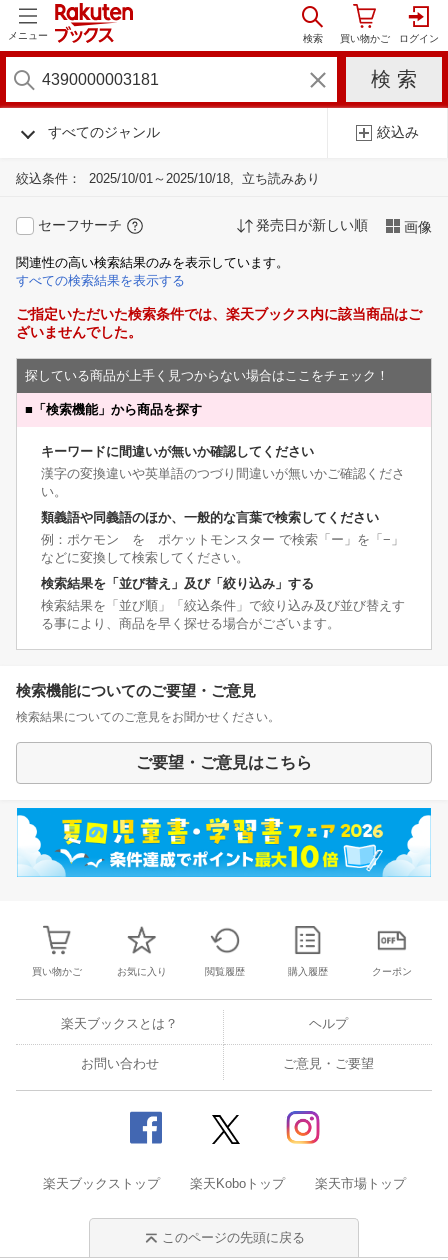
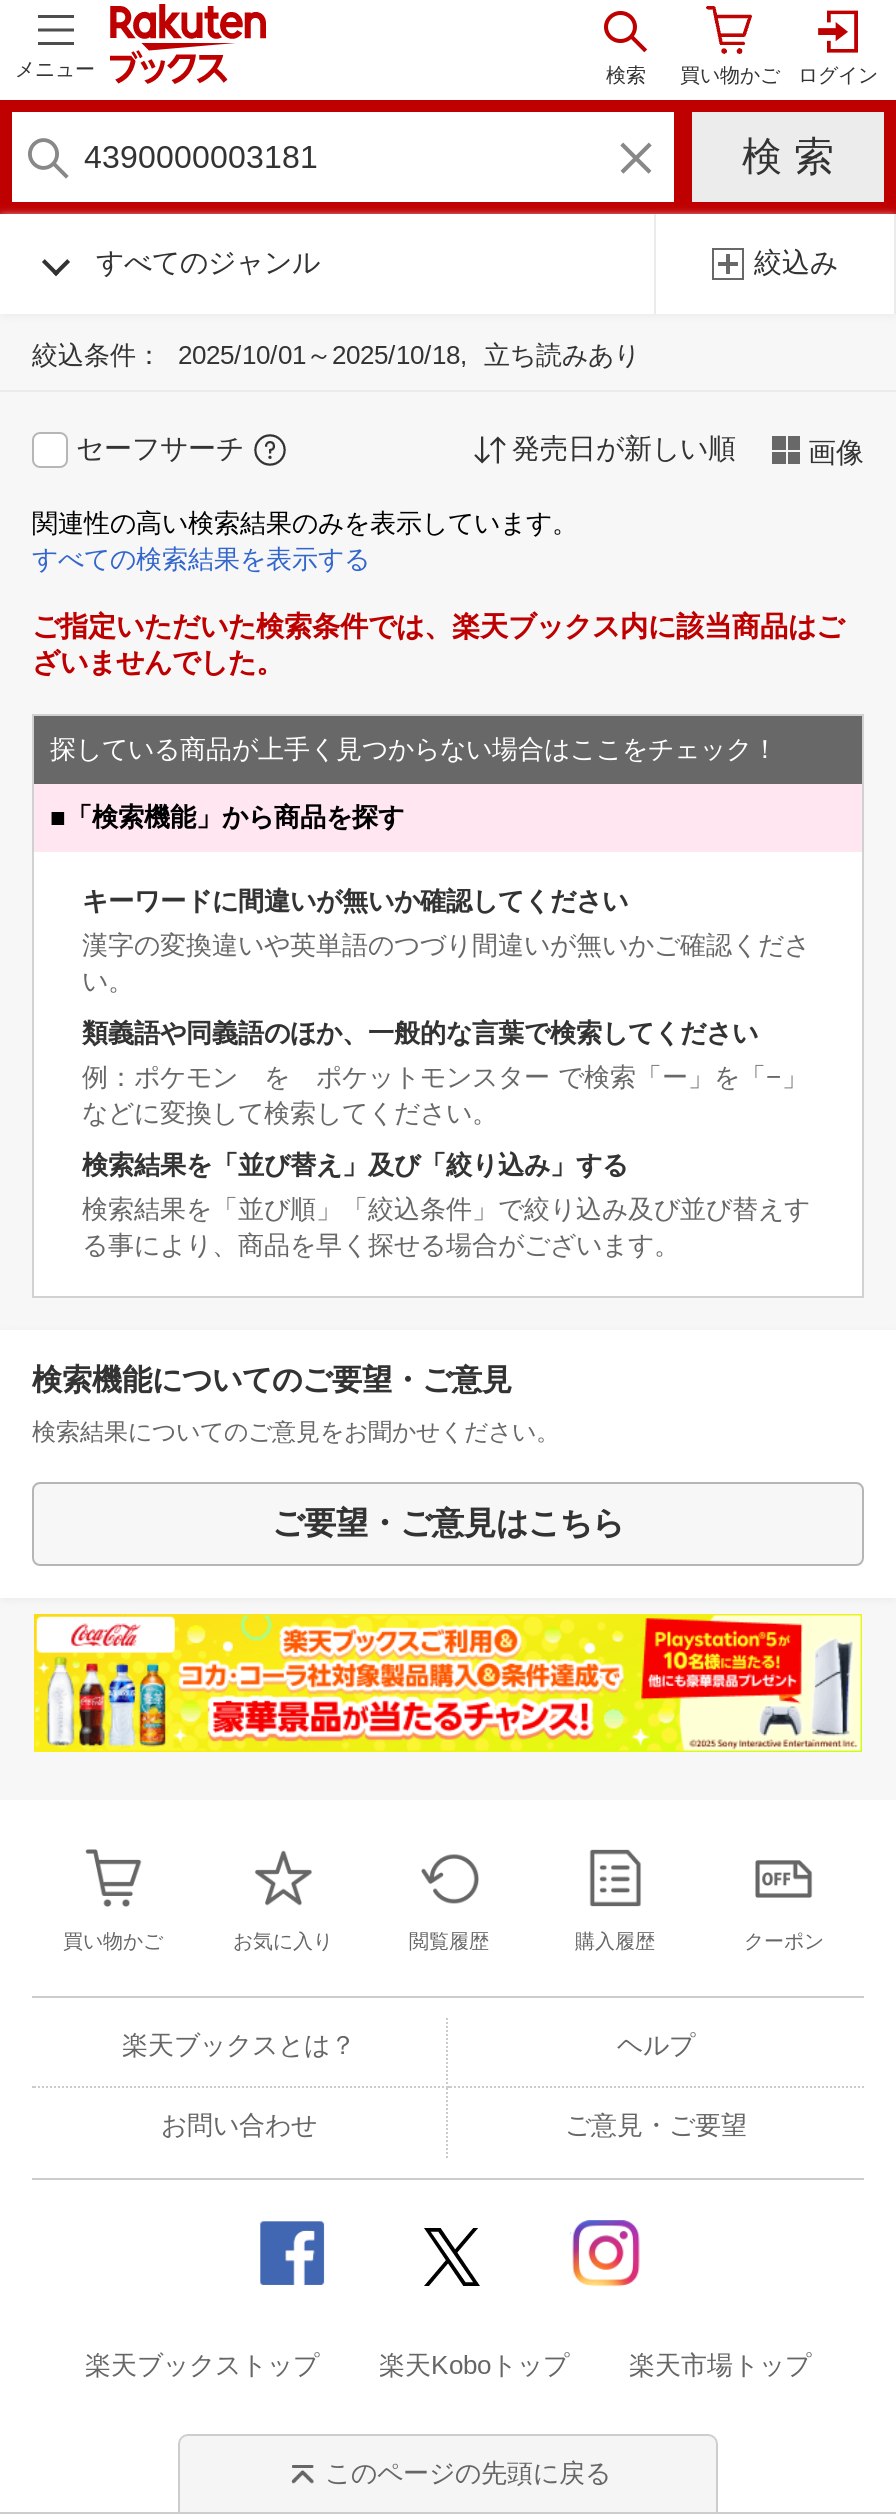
[16,807,432,878] [image] -> [32,1612,864,1754] [image]

